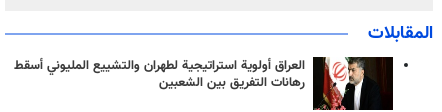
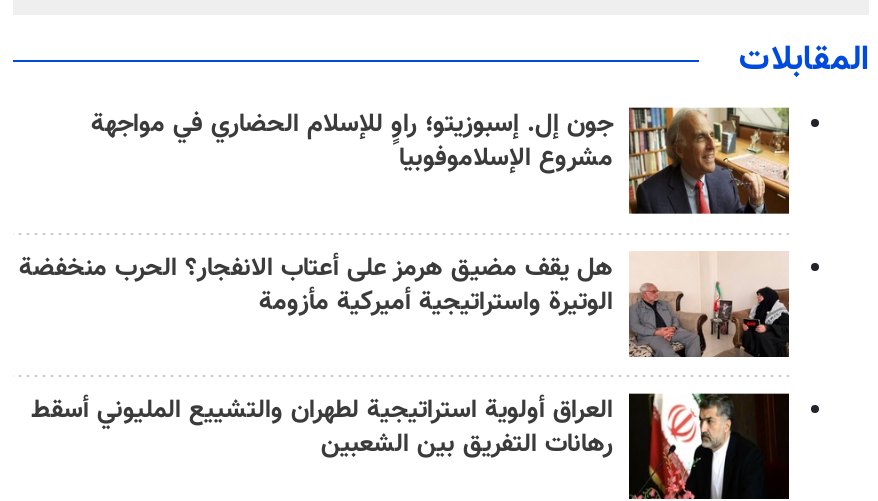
none -> [19,105,791,322] [image] | جون إل. إسبوزيتو؛ راوٍ للإسلام الحضاري في مواجهة | مشروع الإسلاموفوبيا | هل يقف مضيق هرمز على أعتاب الانفجار؟ الحرب منخفضة | الوتيرة واستراتيجية أميركية مأزومة
none -> [627,252,791,360] [image]

